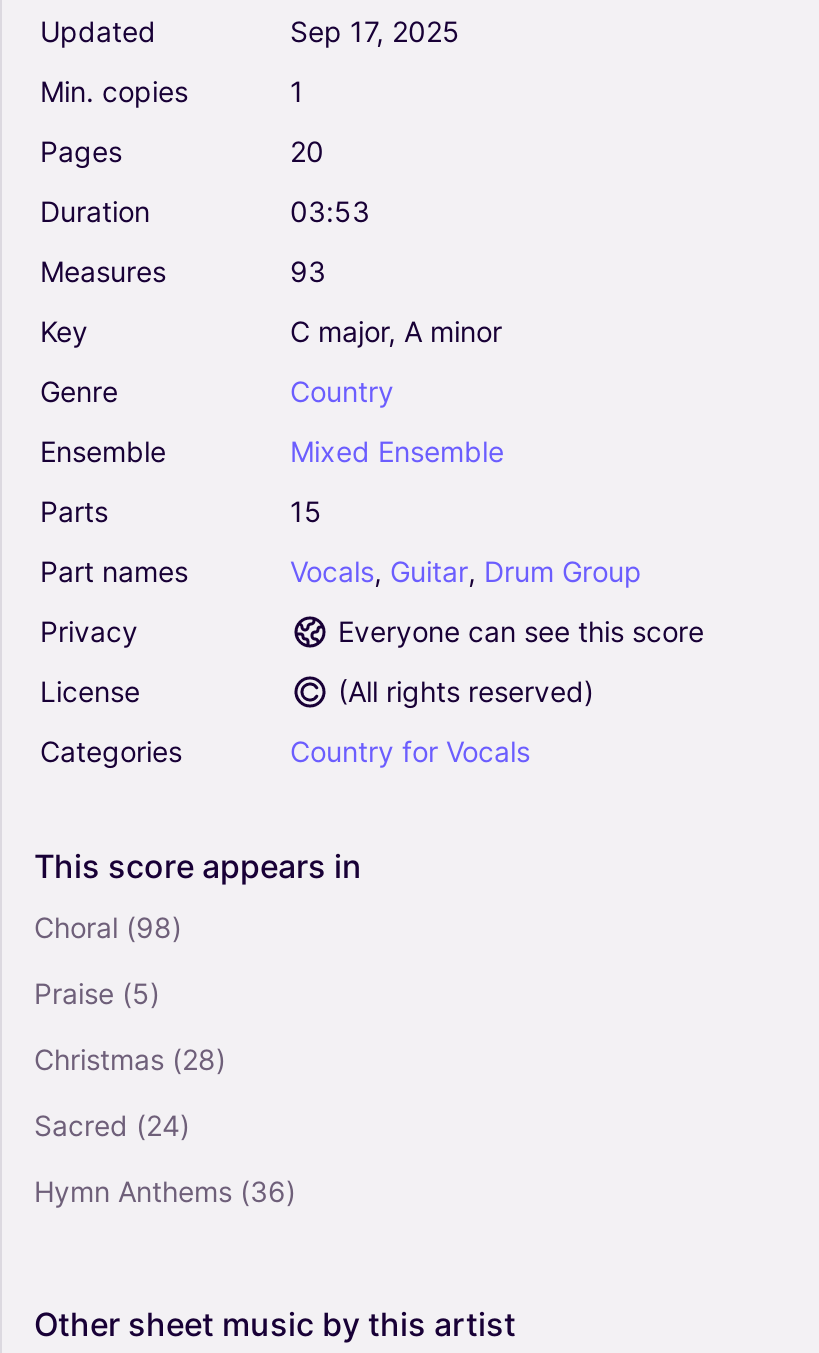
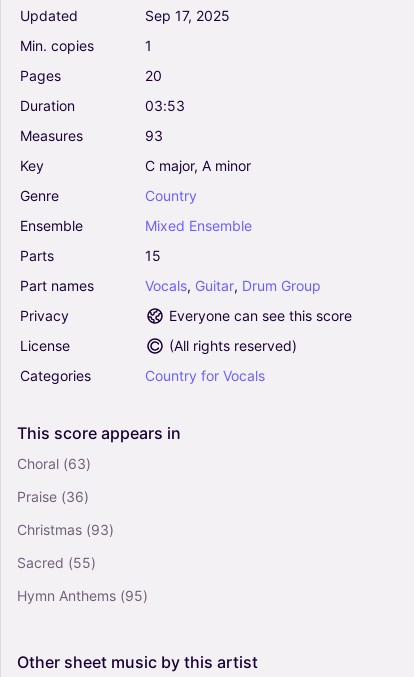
[34,909,182,943] Choral (98) -> [17,454,91,471] Choral (63)
[34,975,160,1009] Praise (5) -> [17,487,89,504] Praise (36)
[34,1041,226,1075] Christmas (28) -> [17,520,114,537] Christmas (93)
[34,1107,190,1141] Sacred (24) -> [17,553,96,570] Sacred (55)
[34,1173,296,1207] Hymn Anthems (36) -> [17,586,148,603] Hymn Anthems (95)

